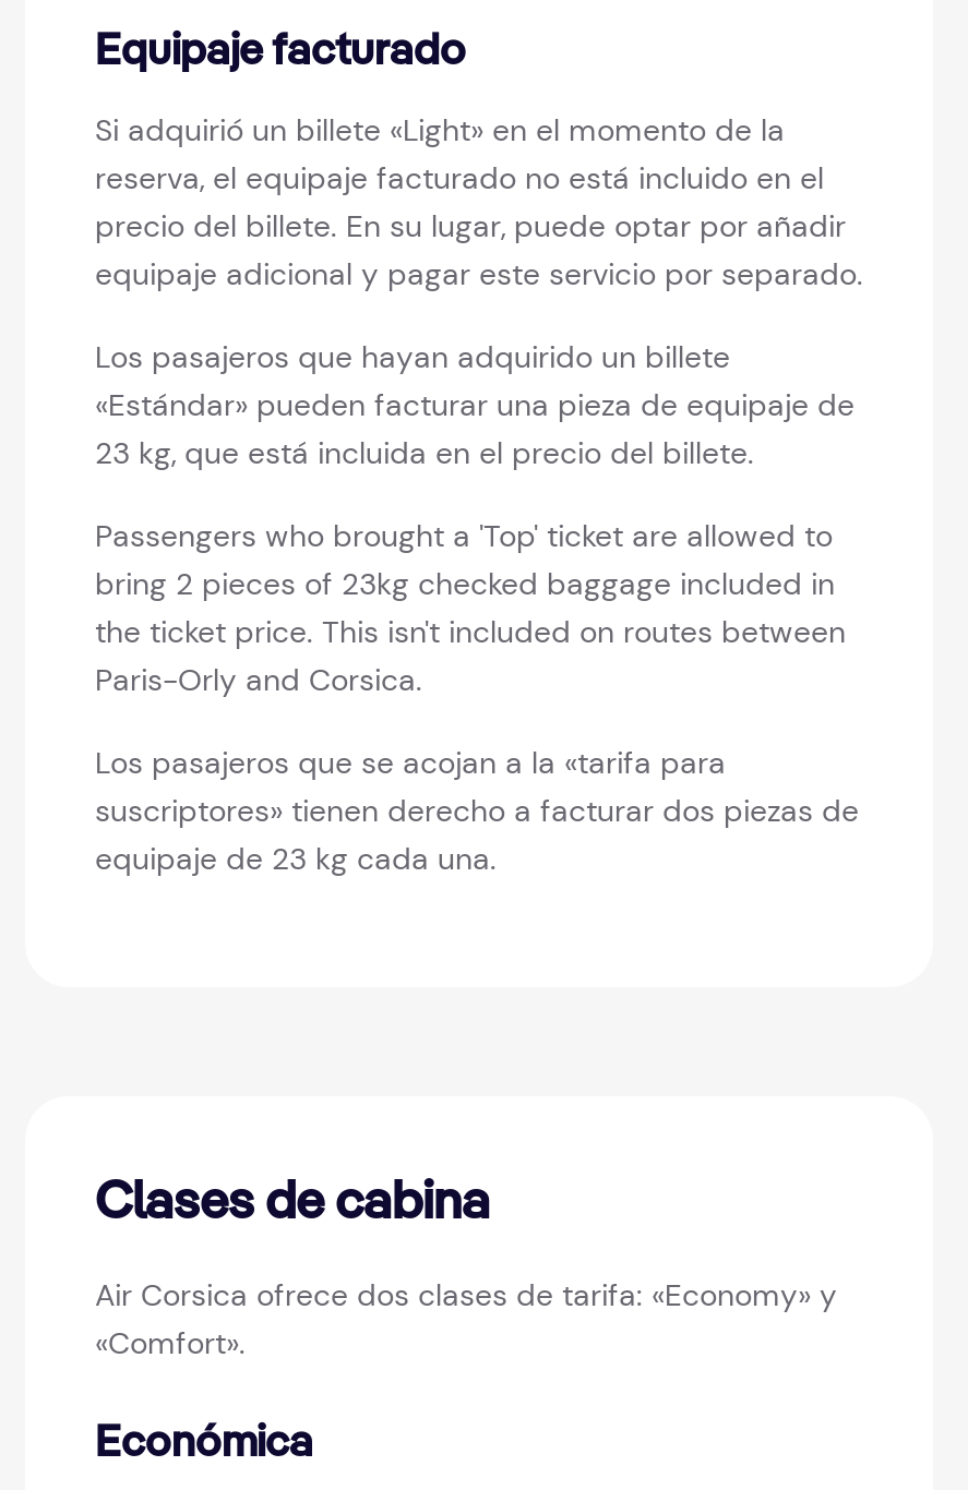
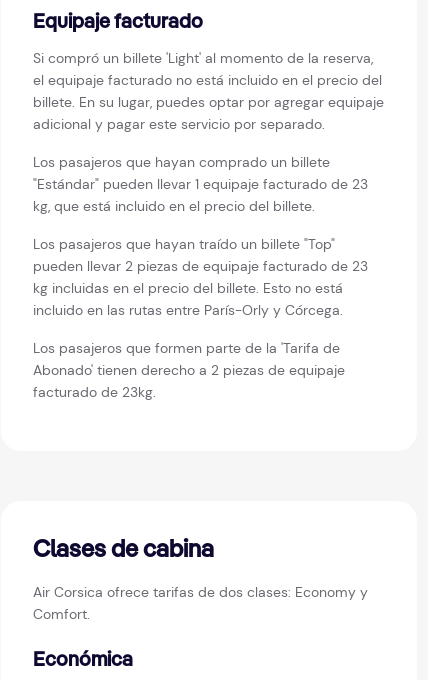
[95,110,863,293] Si adquirió un billete «Light» en el momento de la | reserva, el equipaje facturado no está incluido en el | precio del billete. En su lugar, puede optar por añadir | equipaje adicional y pagar este servicio por separado. -> [33,49,384,133] Si compró un billete 'Light' al momento de la reserva, | el equipaje facturado no está incluido en el precio del | billete. En su lugar, puedes optar por agregar equipaje | adicional y pagar este servicio por separado.
[95,337,855,472] Los pasajeros que hayan adquirido un billete | «Estándar» pueden facturar una pieza de equipaje de | 23 kg, que está incluida en el precio del billete. -> [33,153,368,215] Los pasajeros que hayan comprado un billete | "Estándar" pueden llevar 1 equipaje facturado de 23 | kg, que está incluido en el precio del billete.
[95,516,846,699] Passengers who brought a 'Top' ticket are allowed to | bring 2 pieces of 23kg checked baggage included in | the ticket price. This isn't included on routes between | Paris-Orly and Corsica. -> [33,235,368,319] Los pasajeros que hayan traído un billete "Top" | pueden llevar 2 piezas de equipaje facturado de 23 | kg incluidas en el precio del billete. Esto no está | incluido en las rutas entre París-Orly y Córcega.
[95,743,859,878] Los pasajeros que se acojan a la «tarifa para | suscriptores» tienen derecho a facturar dos piezas de | equipaje de 23 kg cada una. -> [33,339,345,401] Los pasajeros que formen parte de la 'Tarifa de | Abonado' tienen derecho a 2 piezas de equipaje | facturado de 23kg.
[95,1275,837,1362] Air Corsica ofrece dos clases de tarifa: «Economy» y | «Comfort». -> [33,583,368,623] Air Corsica ofrece tarifas de dos clases: Economy y | Comfort.

